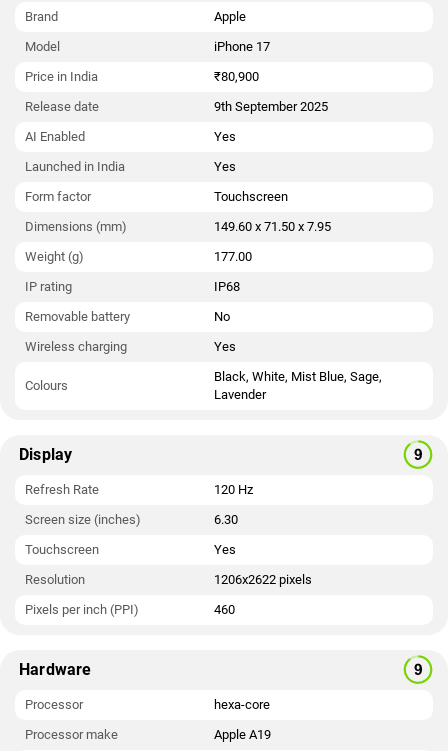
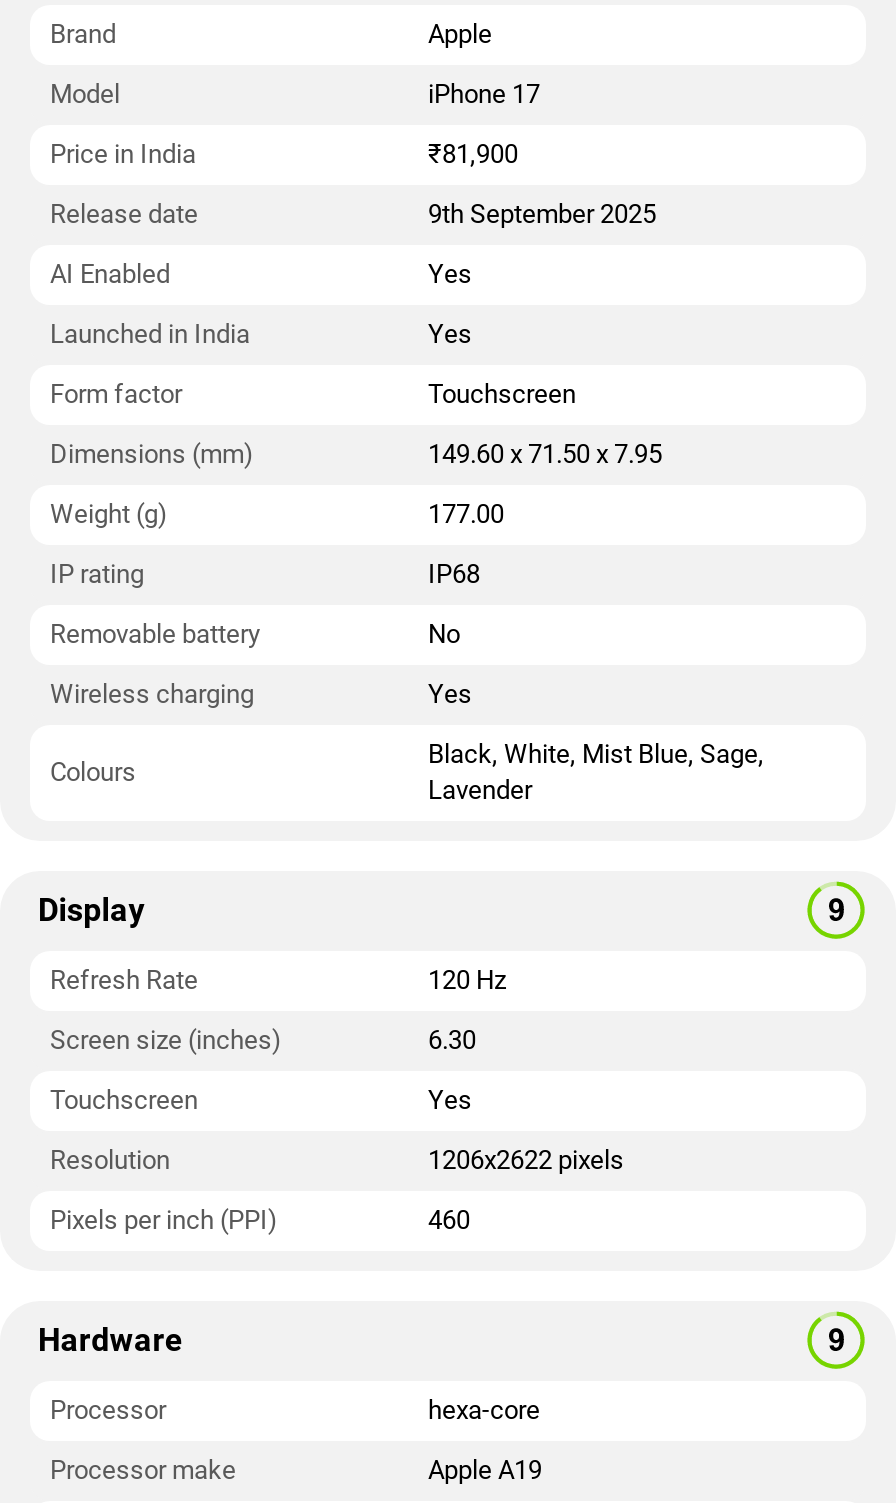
[214,69,259,84] ₹80,900 -> [428,139,518,169] ₹81,900

